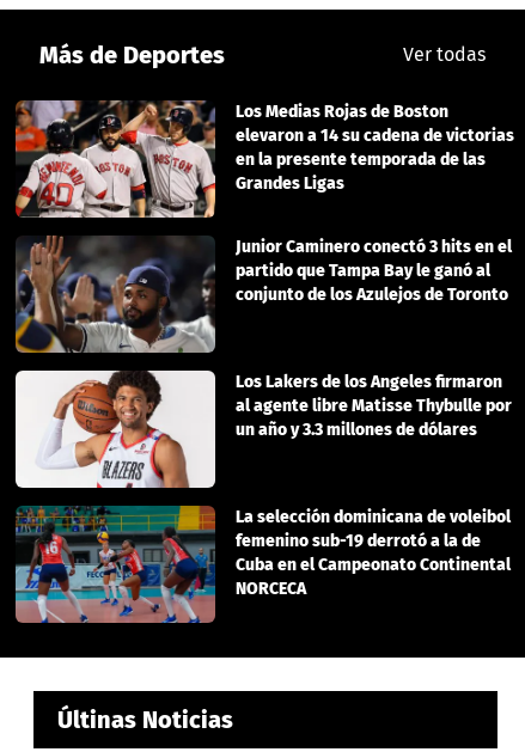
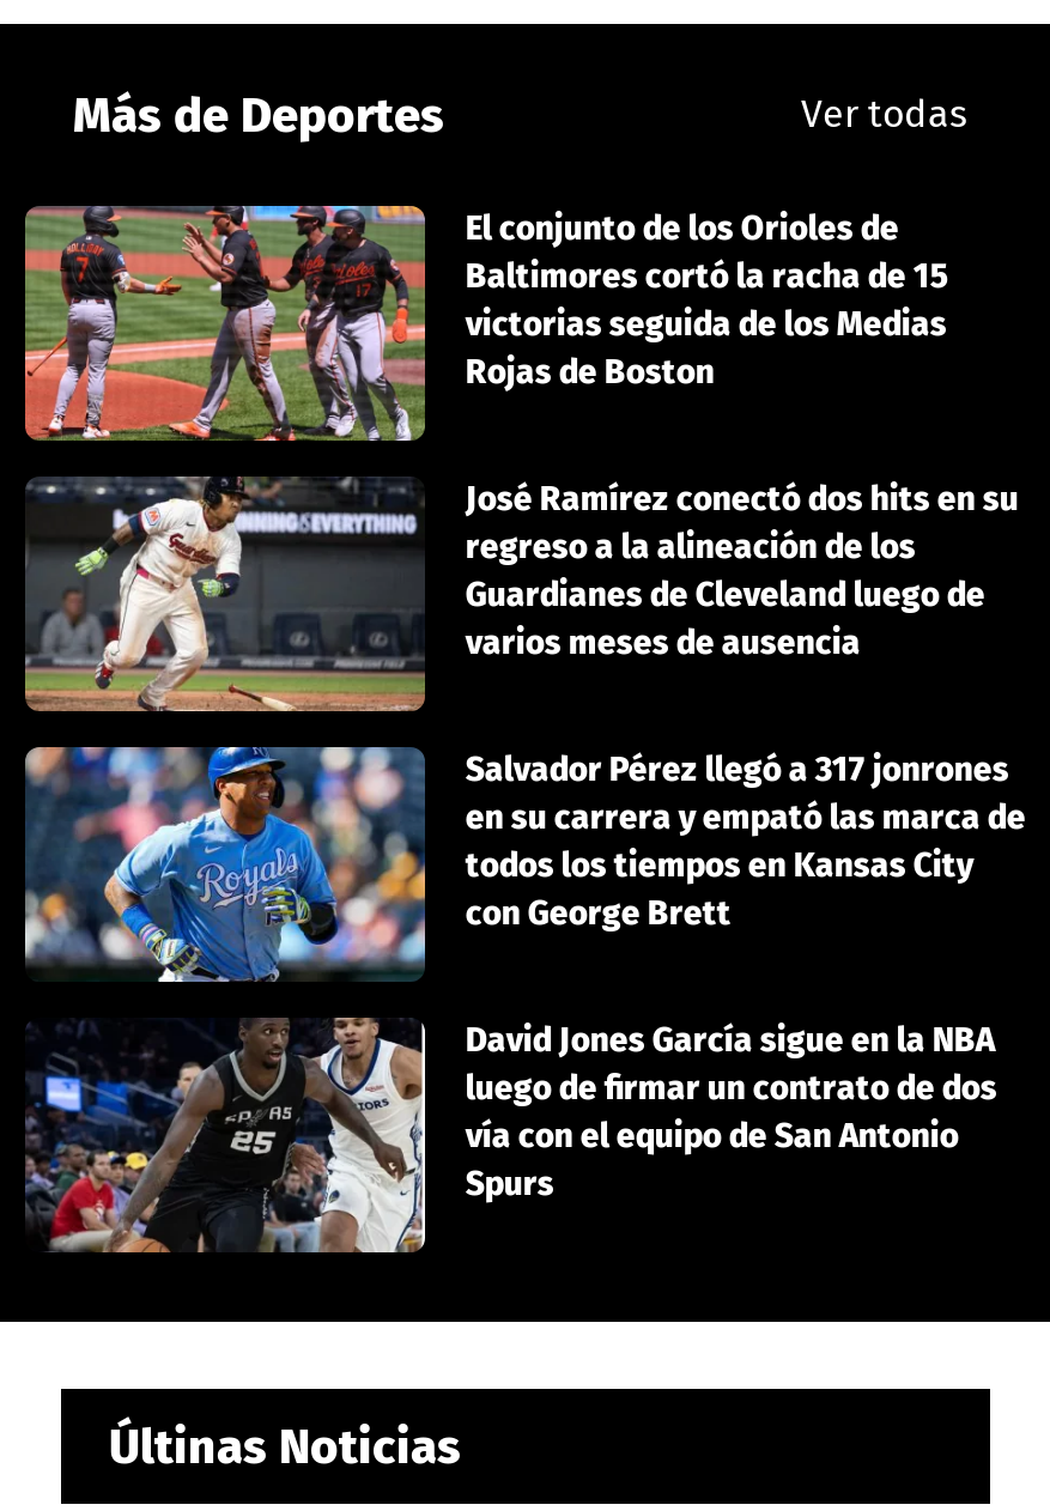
[16,100,514,219] [image] | Los Medias Rojas de Boston | elevaron a 14 su cadena de victorias | en la presente temporada de las | Grandes Ligas -> [23,204,949,443] [image] | El conjunto de los Orioles de | Baltimores cortó la racha de 15 | victorias seguida de los Medias | Rojas de Boston
[16,236,512,353] [image] | Junior Caminero conectó 3 hits en el | partido que Tampa Bay le ganó al | conjunto de los Azulejos de Toronto -> [25,477,1019,711] [image] | José Ramírez conectó dos hits en su | regreso a la alineación de los | Guardianes de Cleveland luego de | varios meses de ausencia
[14,369,512,489] [image] | Los Lakers de los Angeles firmaron | al agente libre Matisse Thybulle por | un año y 3.3 millones de dólares -> [25,745,1026,984] [image] | Salvador Pérez llegó a 317 jonrones | en su carrera y empató las marca de | todos los tiempos en Kansas City | con George Brett
[14,505,511,624] [image] | La selección dominicana de voleibol | femenino sub-19 derrotó a la de | Cuba en el Campeonato Continental | NORCECA -> [25,1015,997,1255] [image] | David Jones García sigue en la NBA | luego de firmar un contrato de dos | vía con el equipo de San Antonio | Spurs

